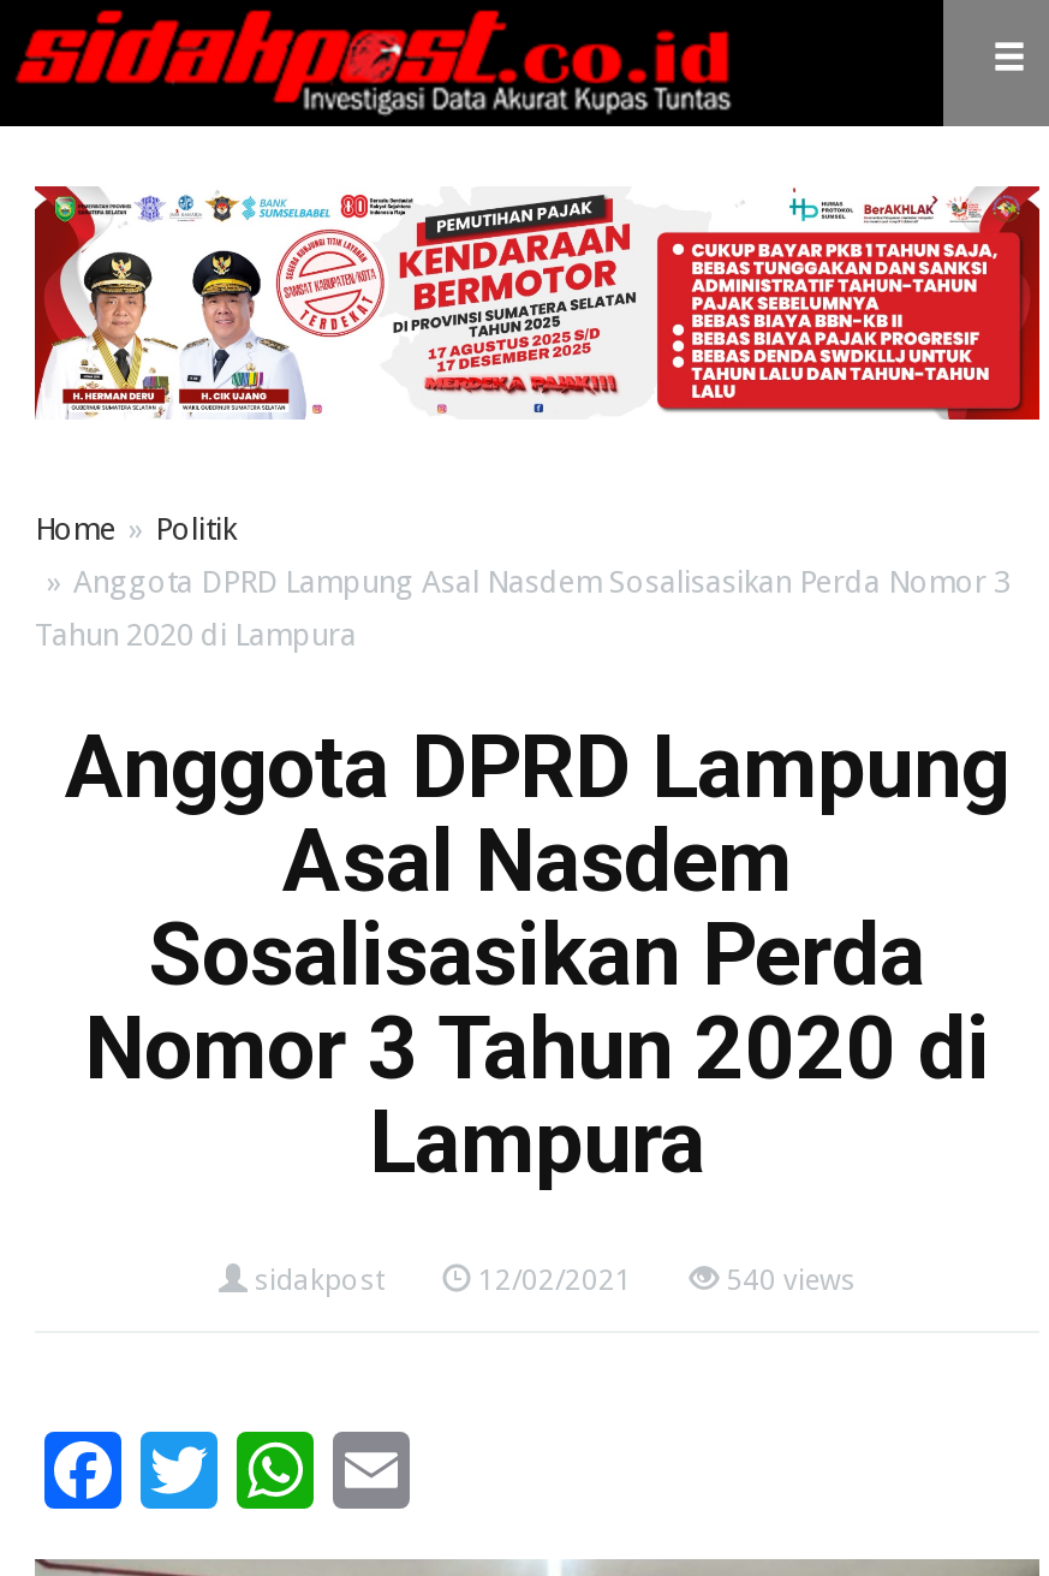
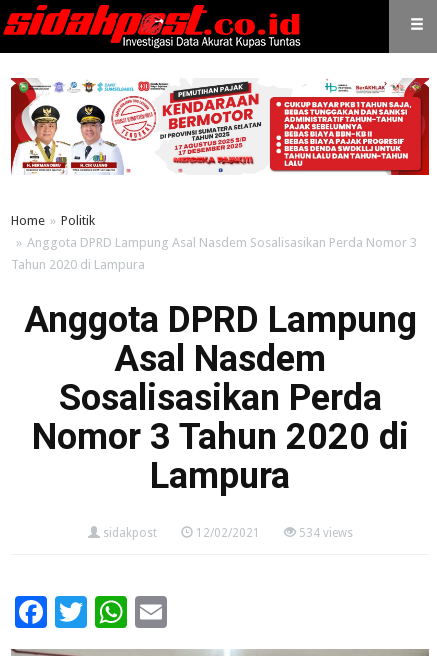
[719,1264,856,1298] 540 views -> [295,526,352,540] 534 views

